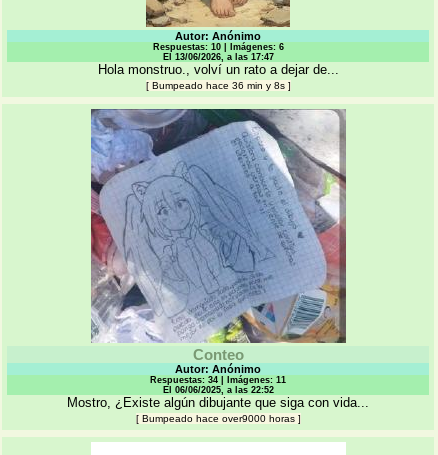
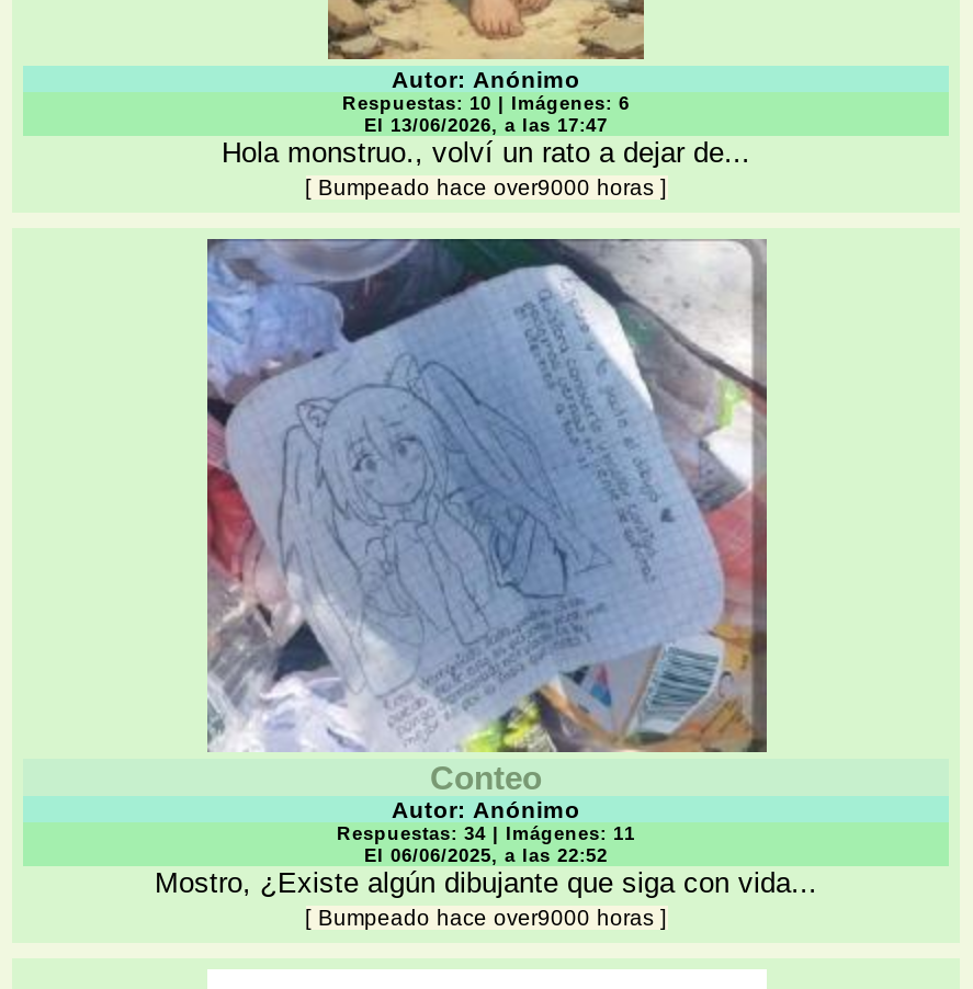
[145,80,290,91] [Bumpeado hace 36 min y 8s] -> [305,175,667,200] [Bumpeado hace over9000 horas]

